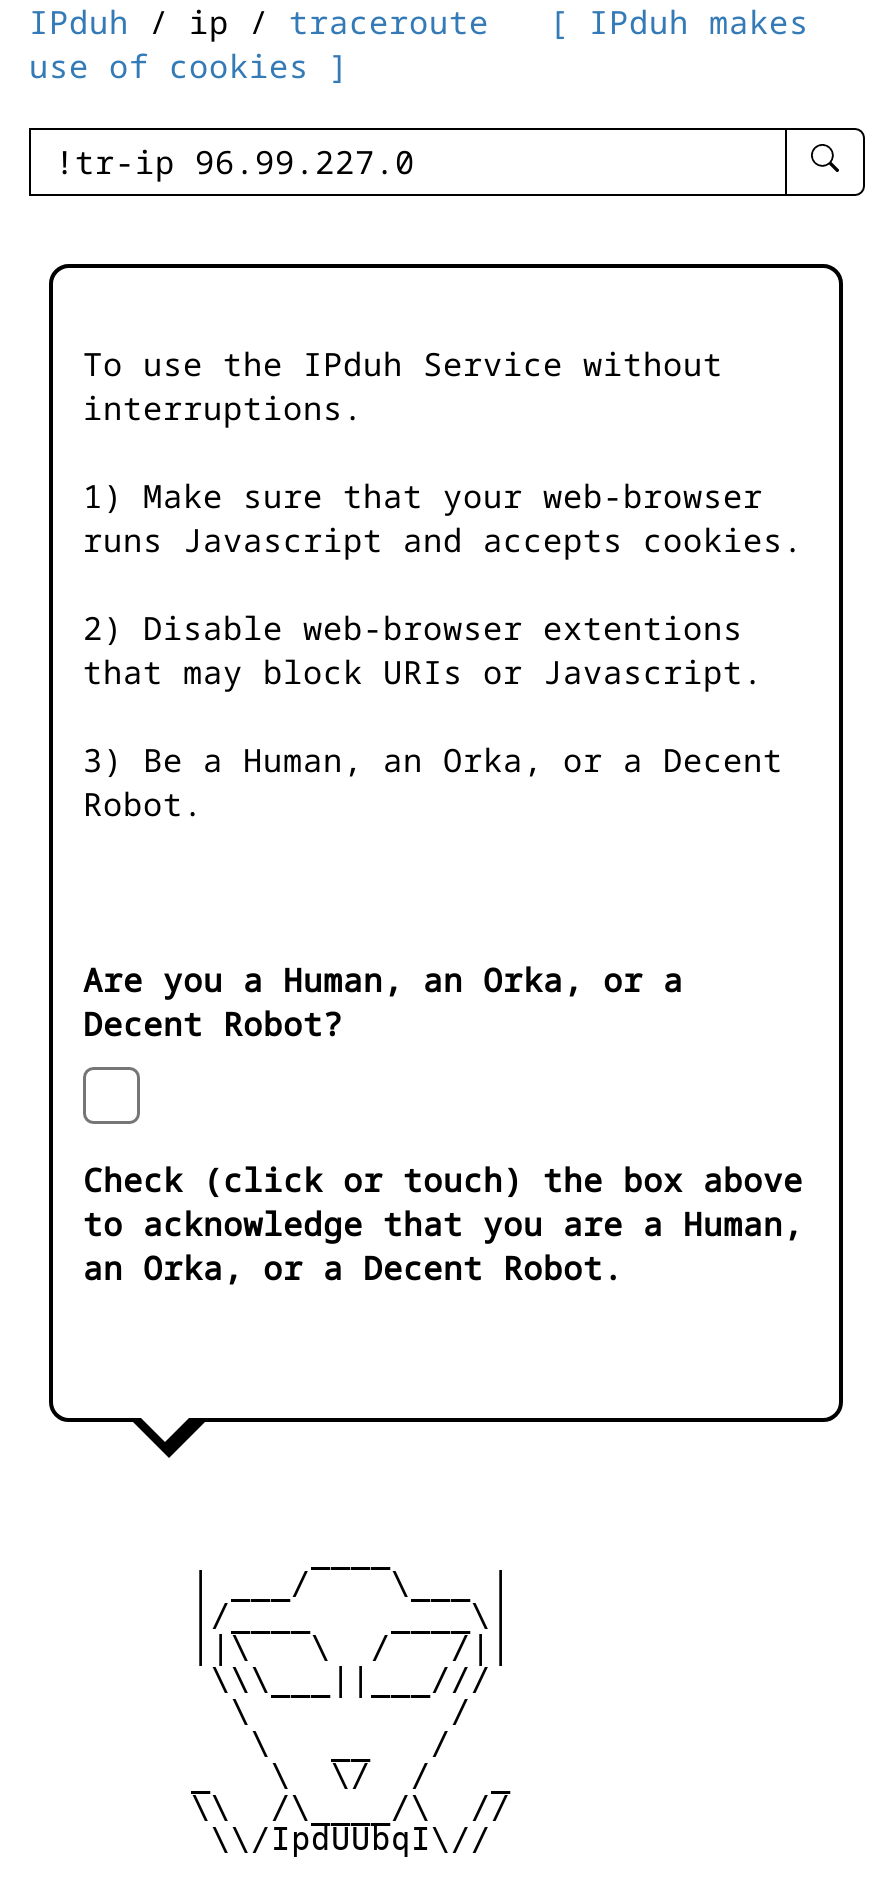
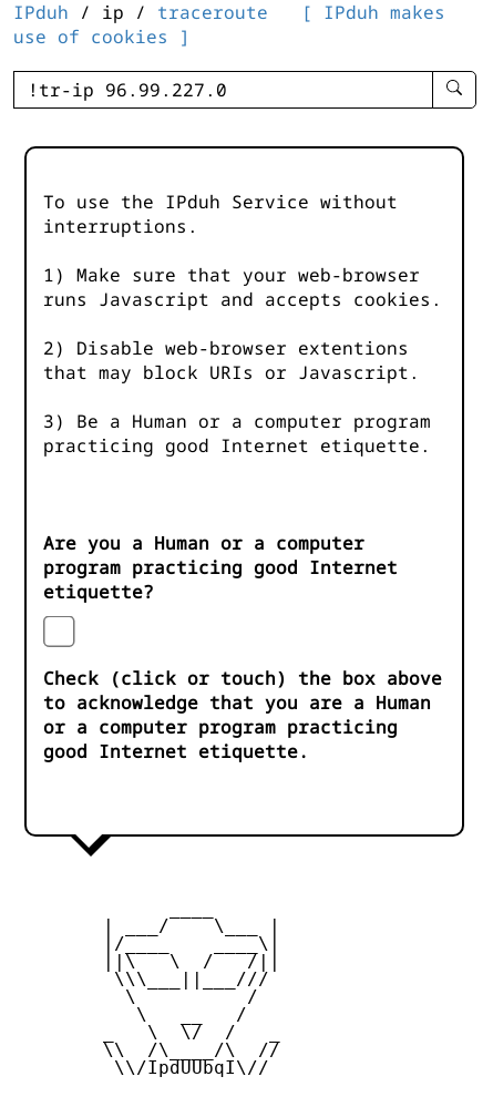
[83,738,783,826] 3) Be a Human, an Orka, or a Decent | Robot. -> [43,409,431,458] 3) Be a Human or a computer program | practicing good Internet etiquette.
[83,958,683,1046] Are you a Human, an Orka, or a | Decent Robot? -> [43,531,398,604] Are you a Human or a computer | program practicing good Internet | etiquette?
[83,1202,803,1290] to acknowledge that you are a Human, | an Orka, or a Decent Robot. -> [43,691,431,764] to acknowledge that you are a Human | or a computer program practicing | good Internet etiquette.

